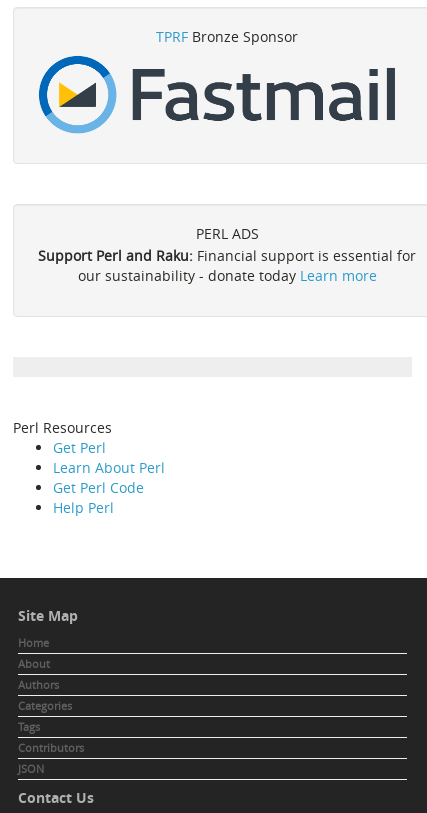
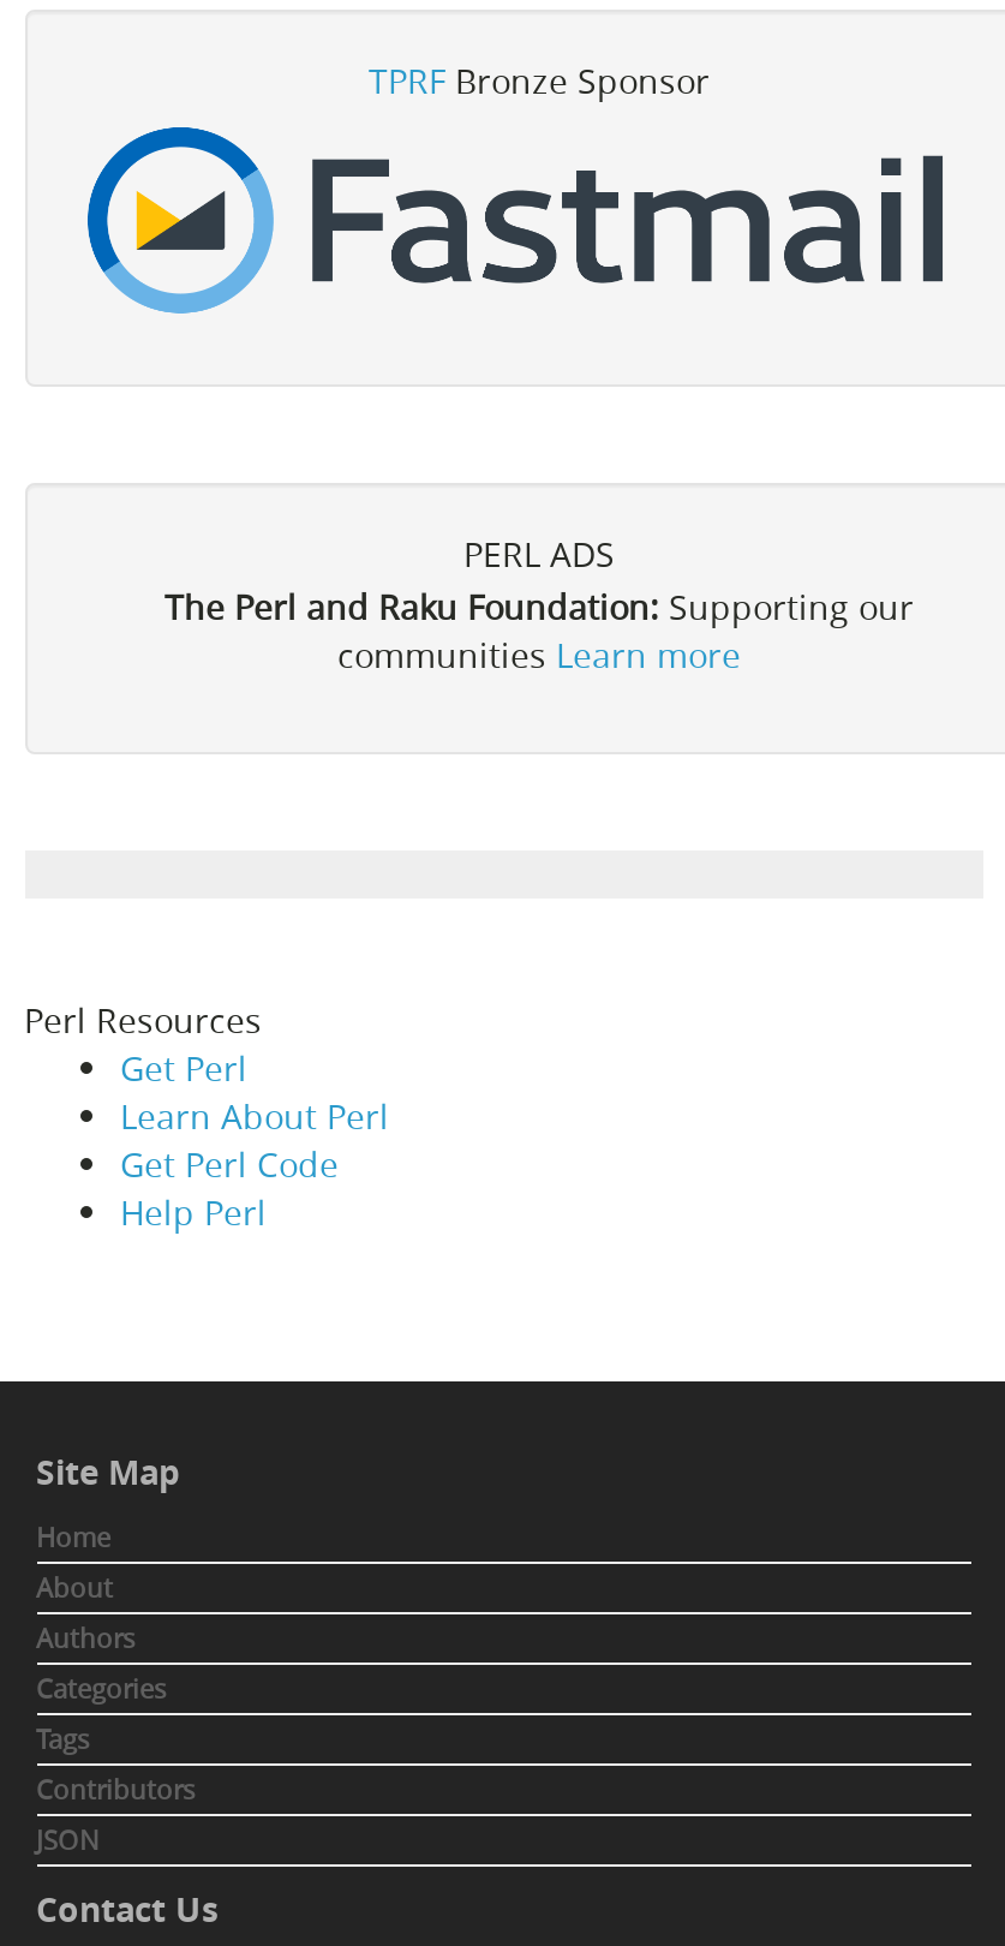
[38,245,416,284] Support Perl and Raku: Financial support is essential for | our sustainability - donate today Learn more -> [164,583,914,676] The Perl and Raku Foundation: Supporting our | communities Learn more

